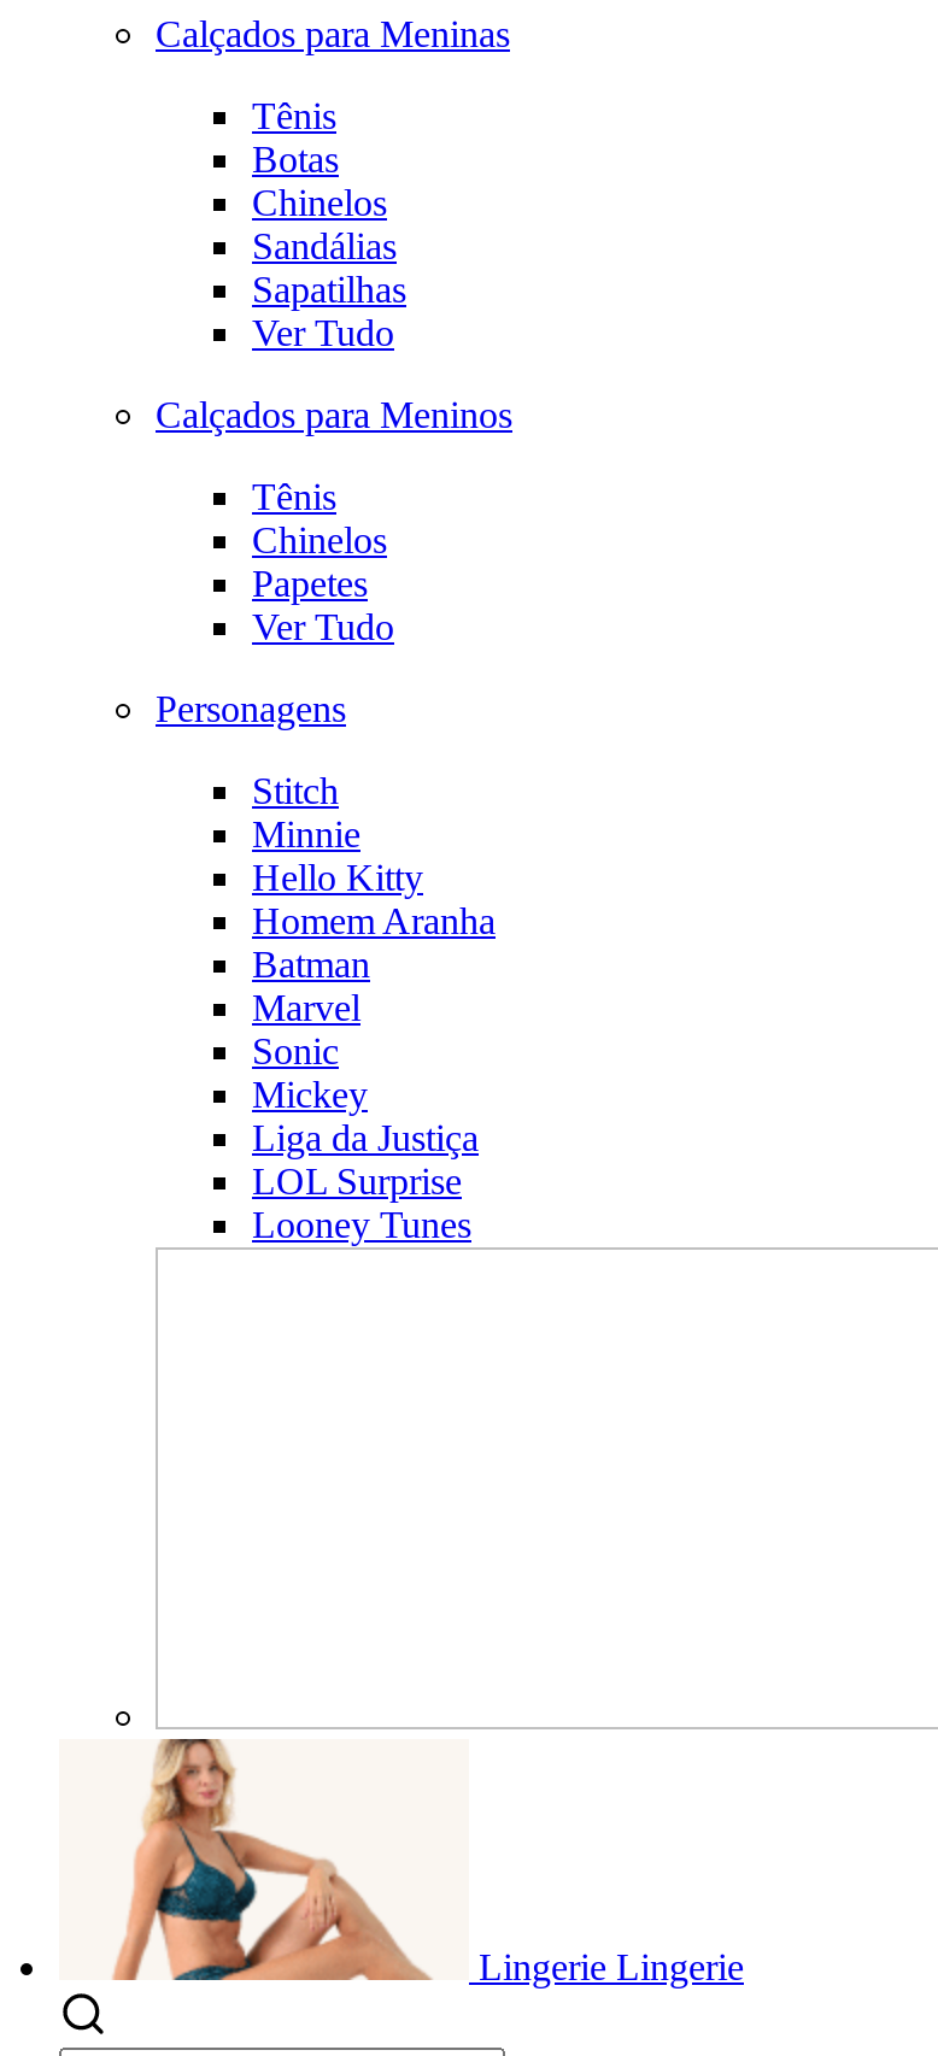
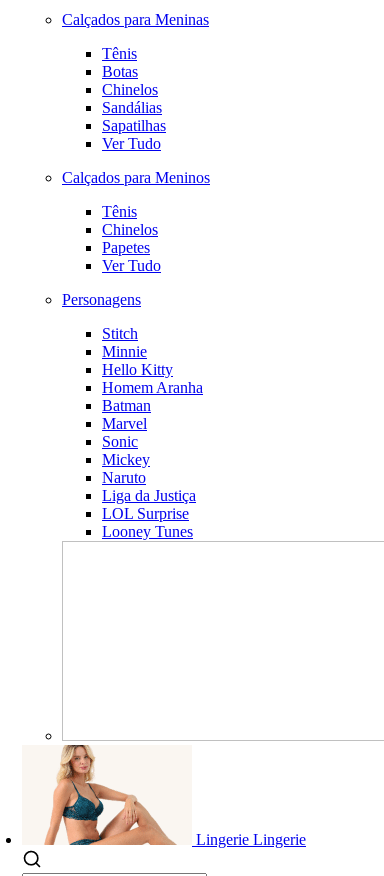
none -> [102,469,146,486] Naruto

